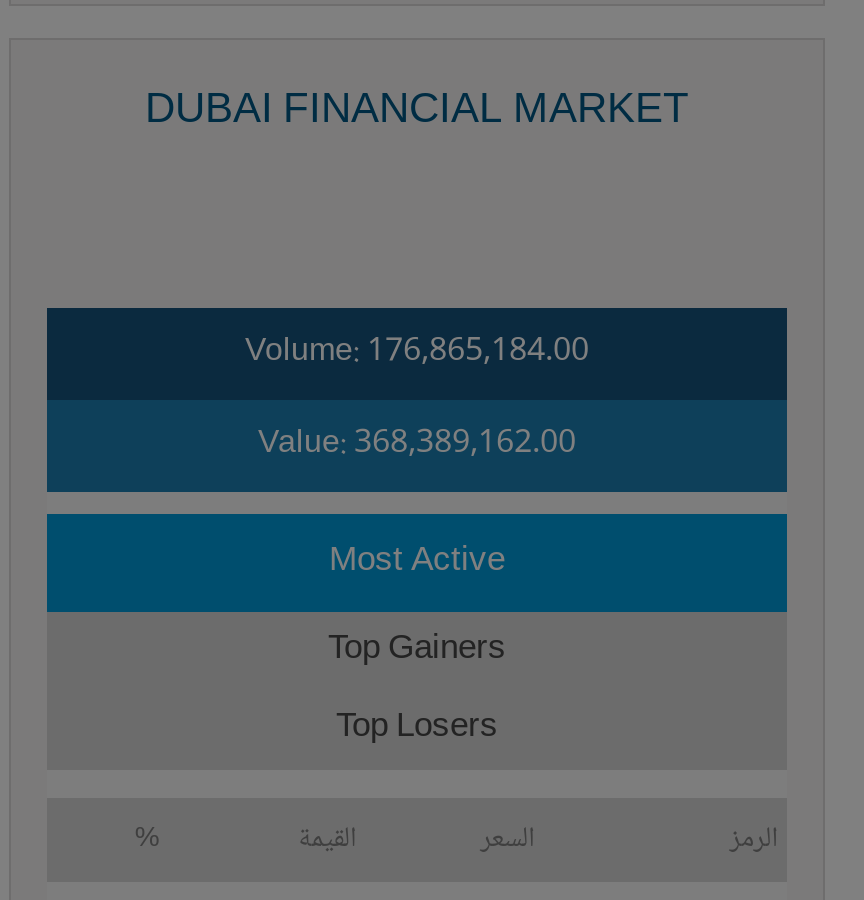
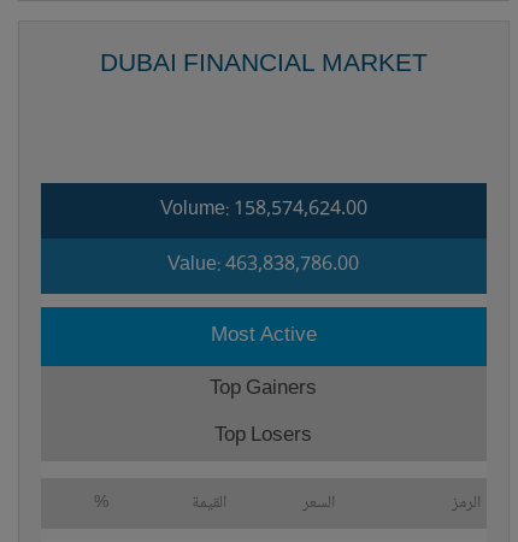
[245,323,589,377] Volume: 176,865,184.00 -> [160,194,367,227] Volume: 158,574,624.00
[258,415,576,469] Value: 368,389,162.00 -> [168,250,360,282] Value: 463,838,786.00

